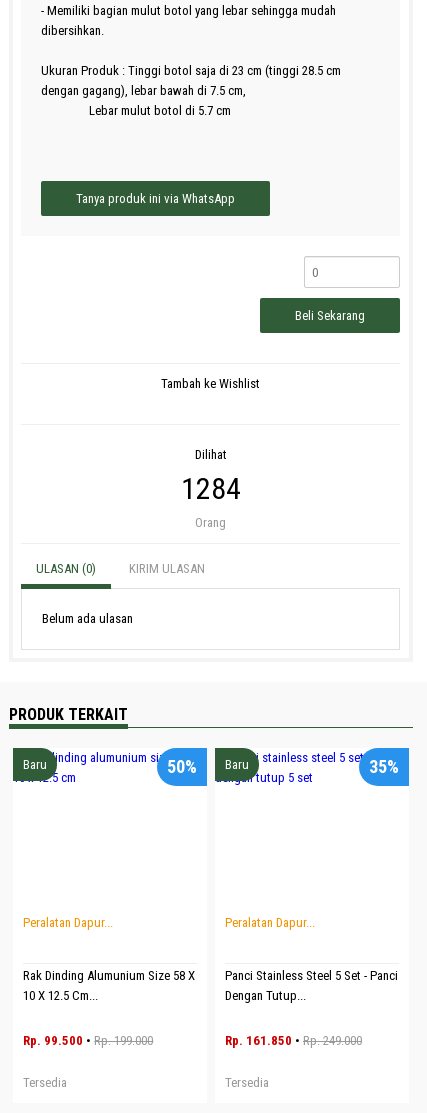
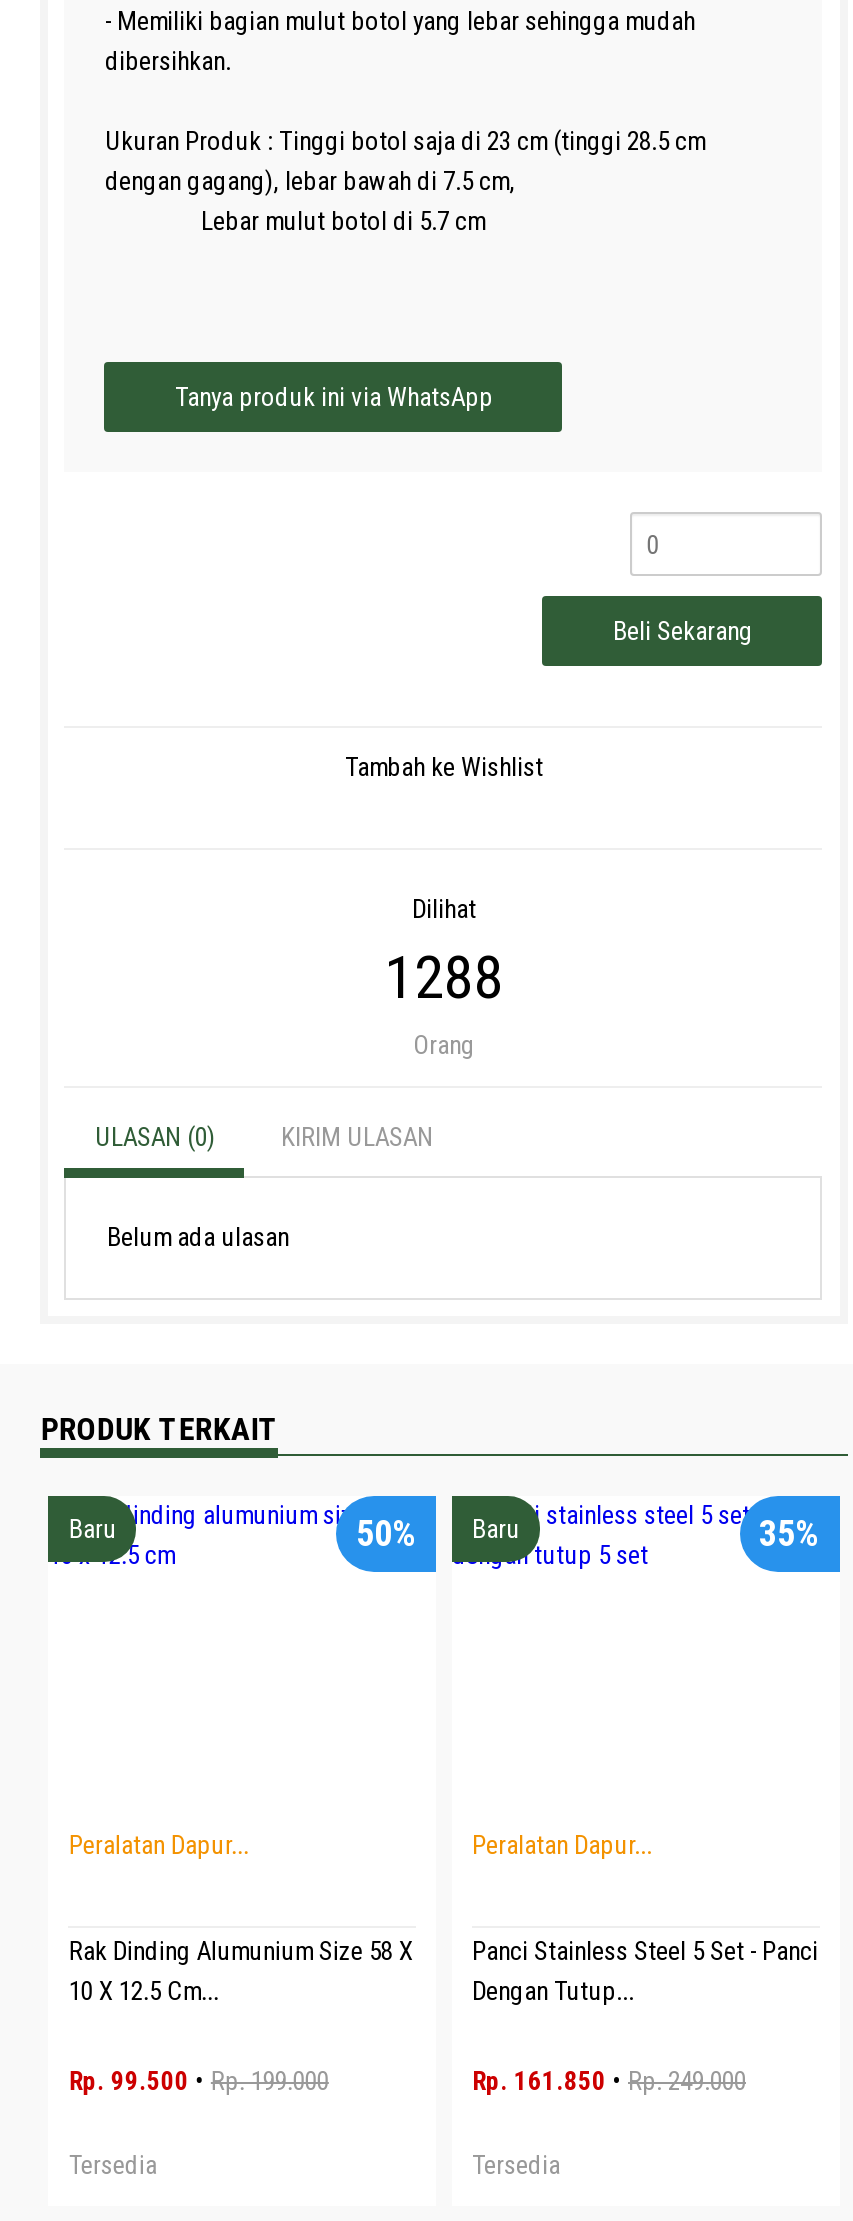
[181,471,241,506] 1284 -> [384,942,504,1012] 1288

